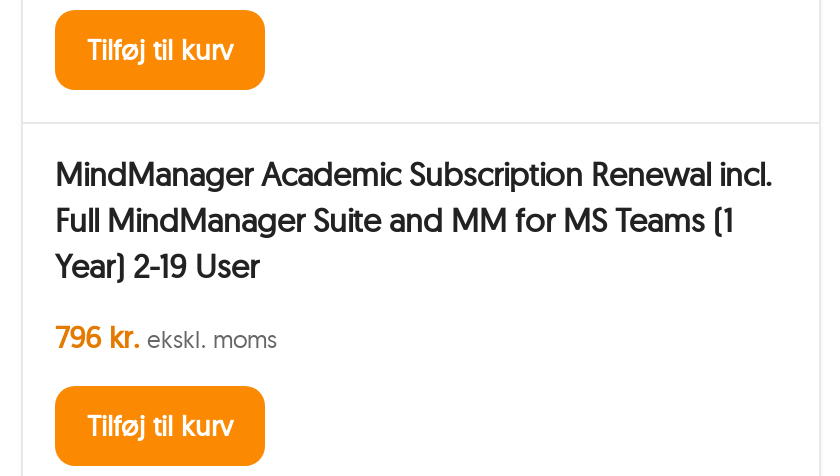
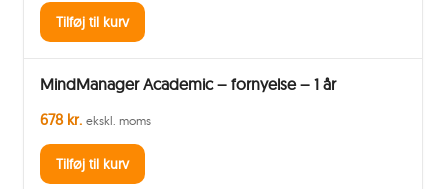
[55,154,771,286] MindManager Academic Subscription Renewal incl. | Full MindManager Suite and MM for MS Teams (1 | Year) 2-19 User -> [40,74,336,94] MindManager Academic – fornyelse – 1 år
[55,318,277,356] 796 kr. ekskl. moms -> [40,110,151,129] 678 kr. ekskl. moms

